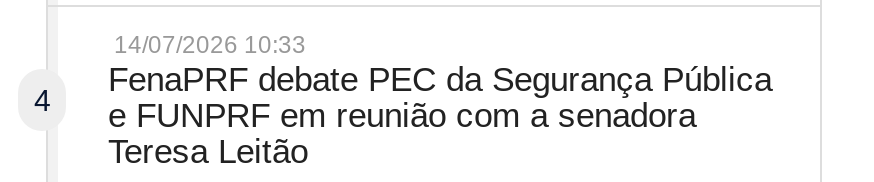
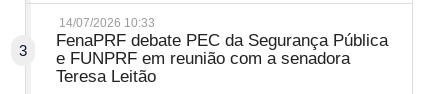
[34,61,772,135] 4 FenaPRF debate PEC da Segurança Pública e FUNPRF em reunião com a senadora -> [19,31,388,68] 3 FenaPRF debate PEC da Segurança Pública e FUNPRF em reunião com a senadora

